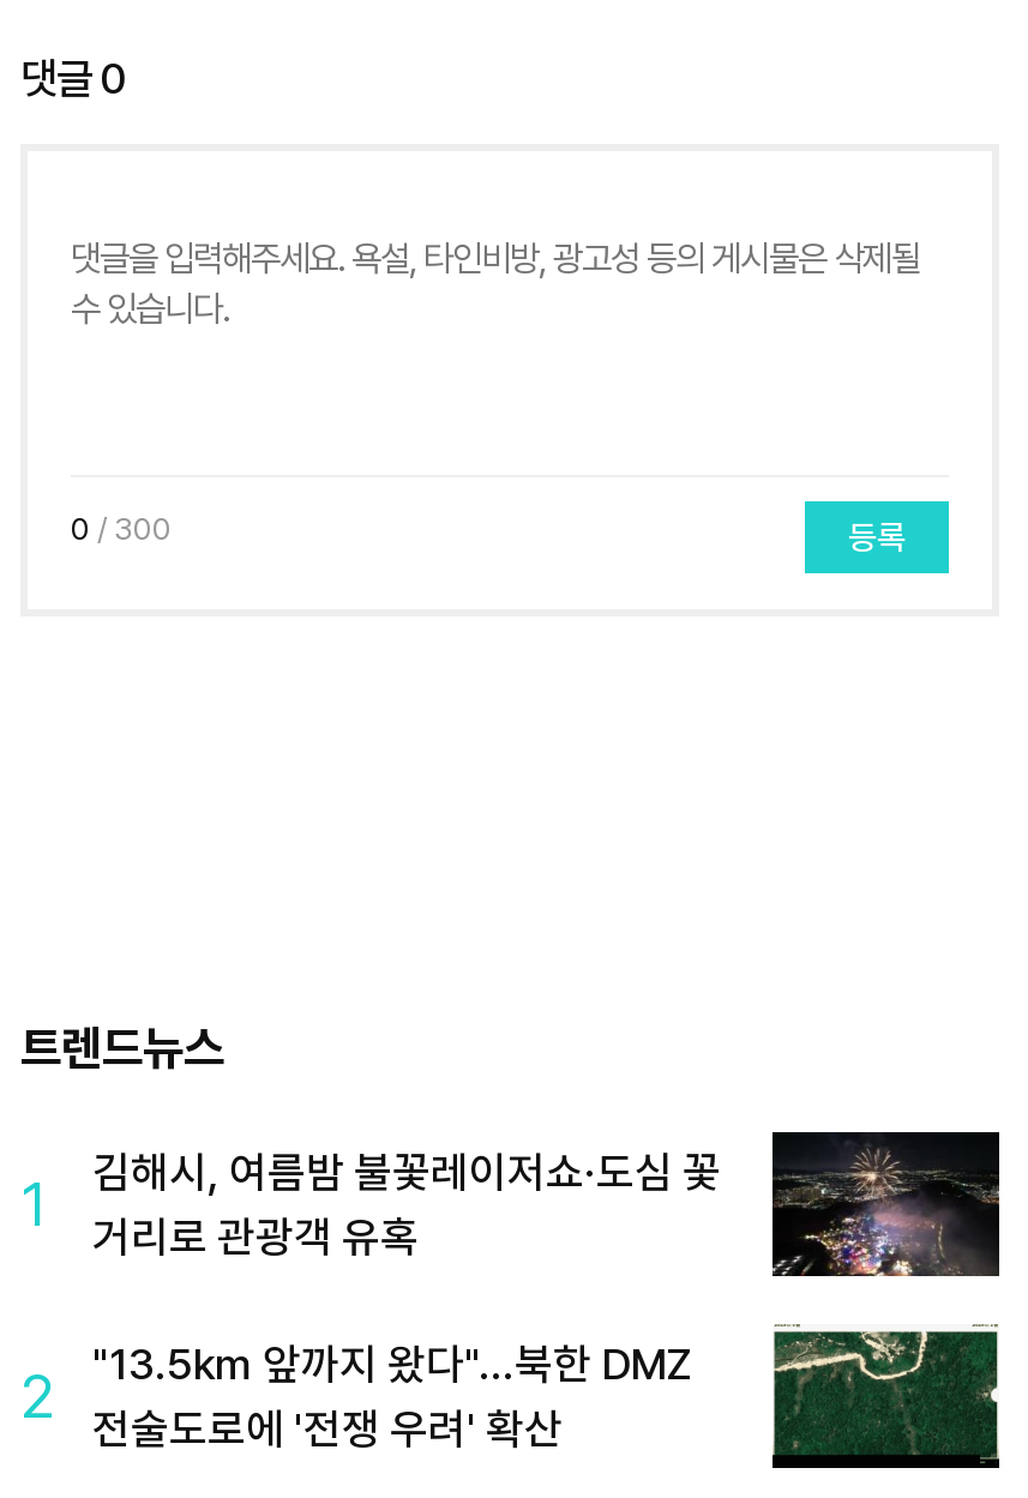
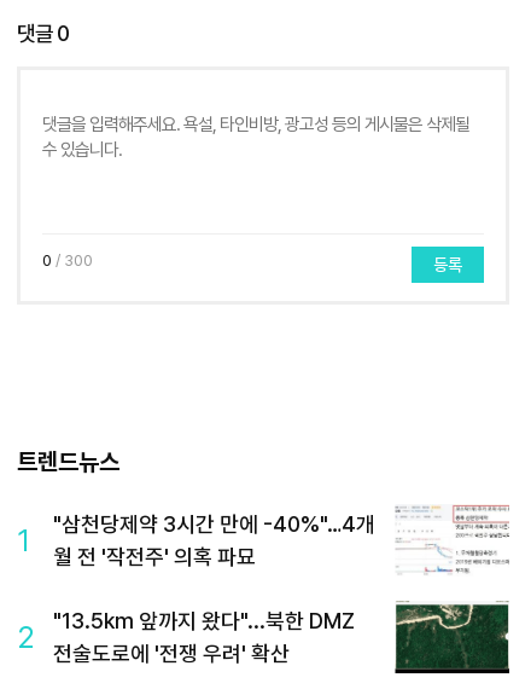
[92,1130,1002,1279] [image] | 김해시, 여름밤 불꽃레이저쇼·도심 꽃 | 거리로 관광객 유혹 -> [53,504,509,577] [image] | "삼천당제약 3시간 만에 -40%"…4개 | 월 전 '작전주' 의혹 파묘

